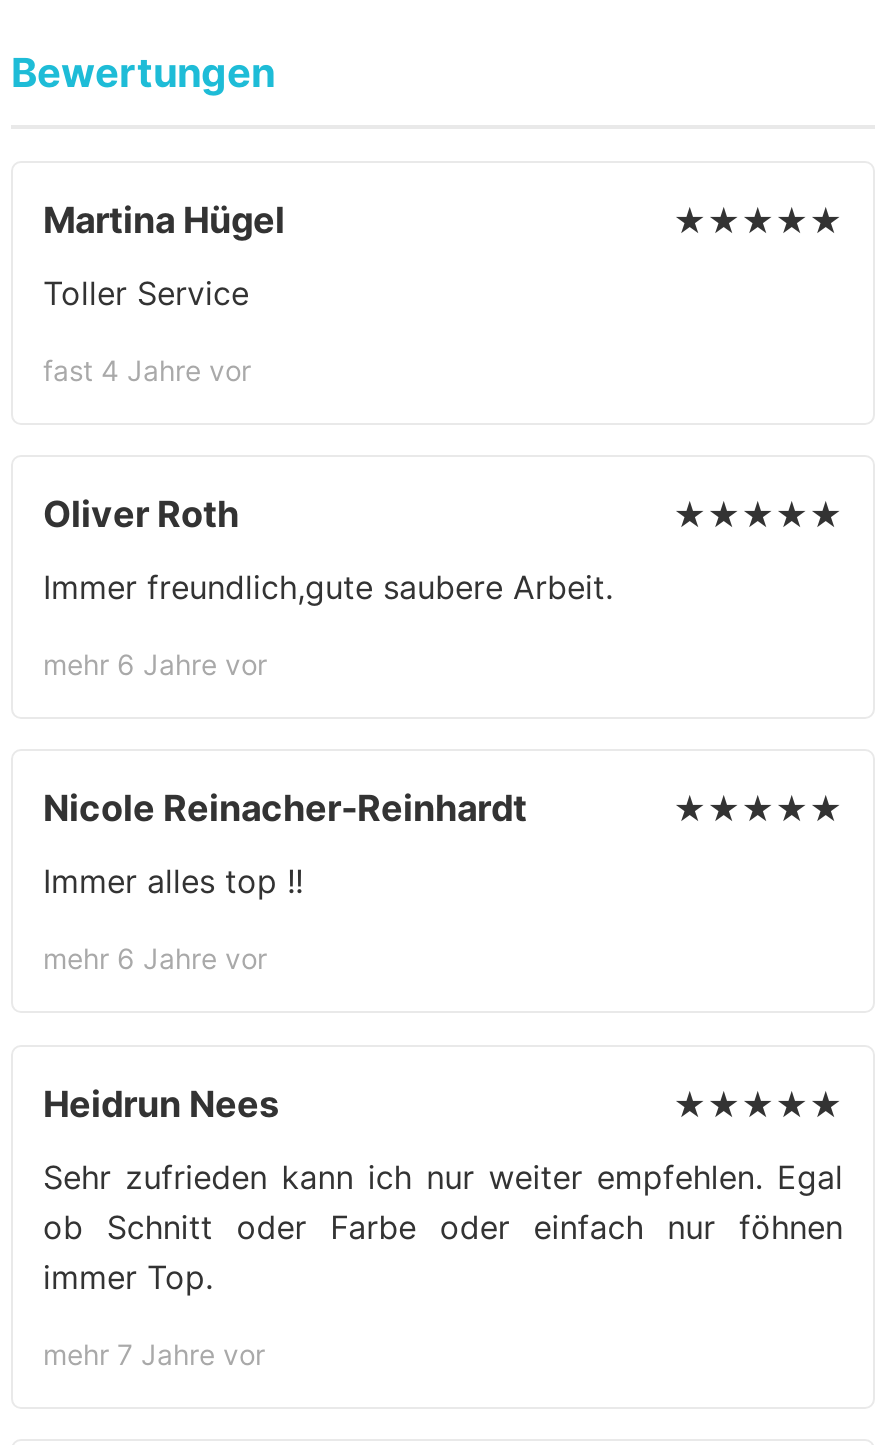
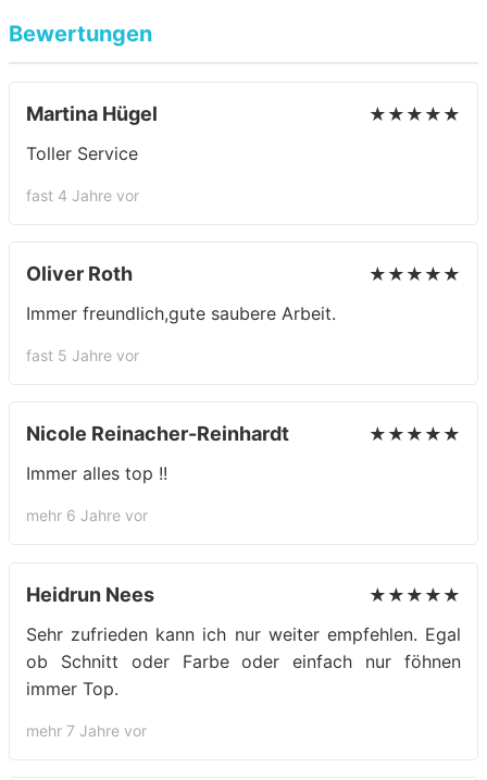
[43,647,267,681] mehr 6 Jahre vor -> [26,346,139,364] fast 5 Jahre vor

